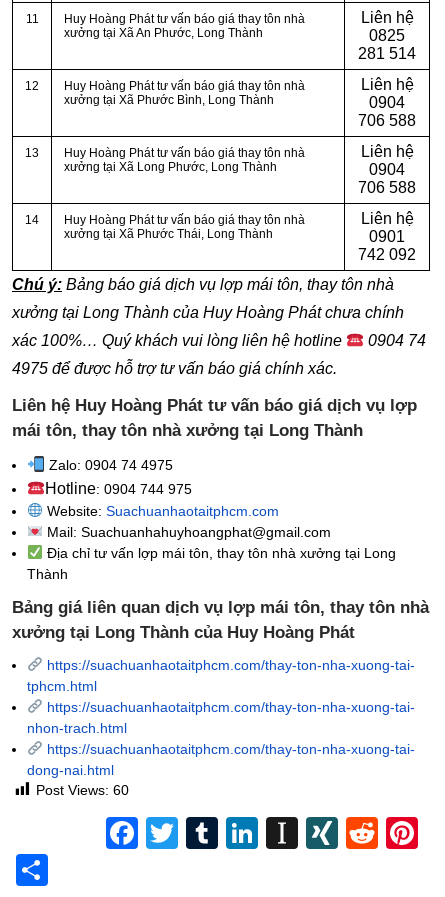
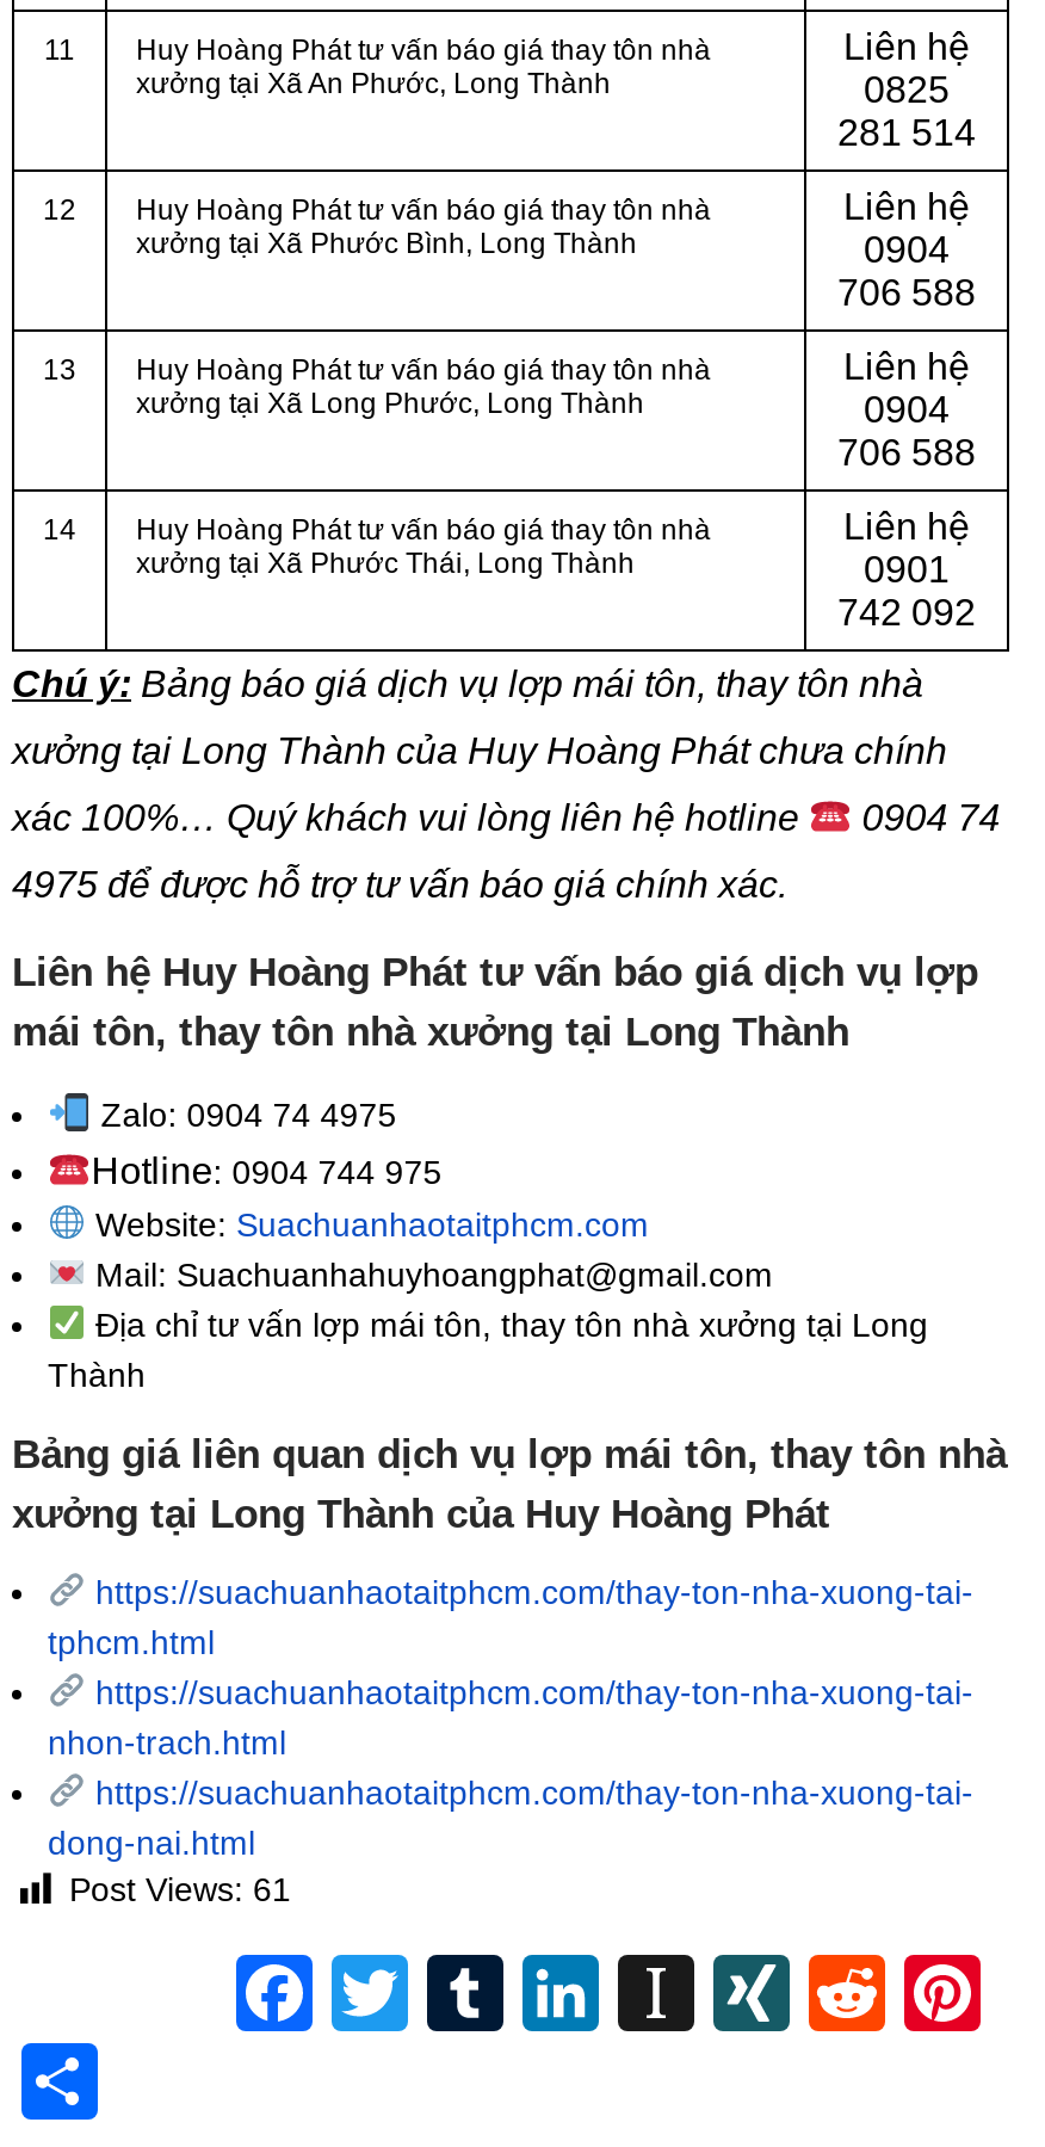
[36,782,129,798] Post Views: 60 -> [69,1871,291,1909] Post Views: 61

